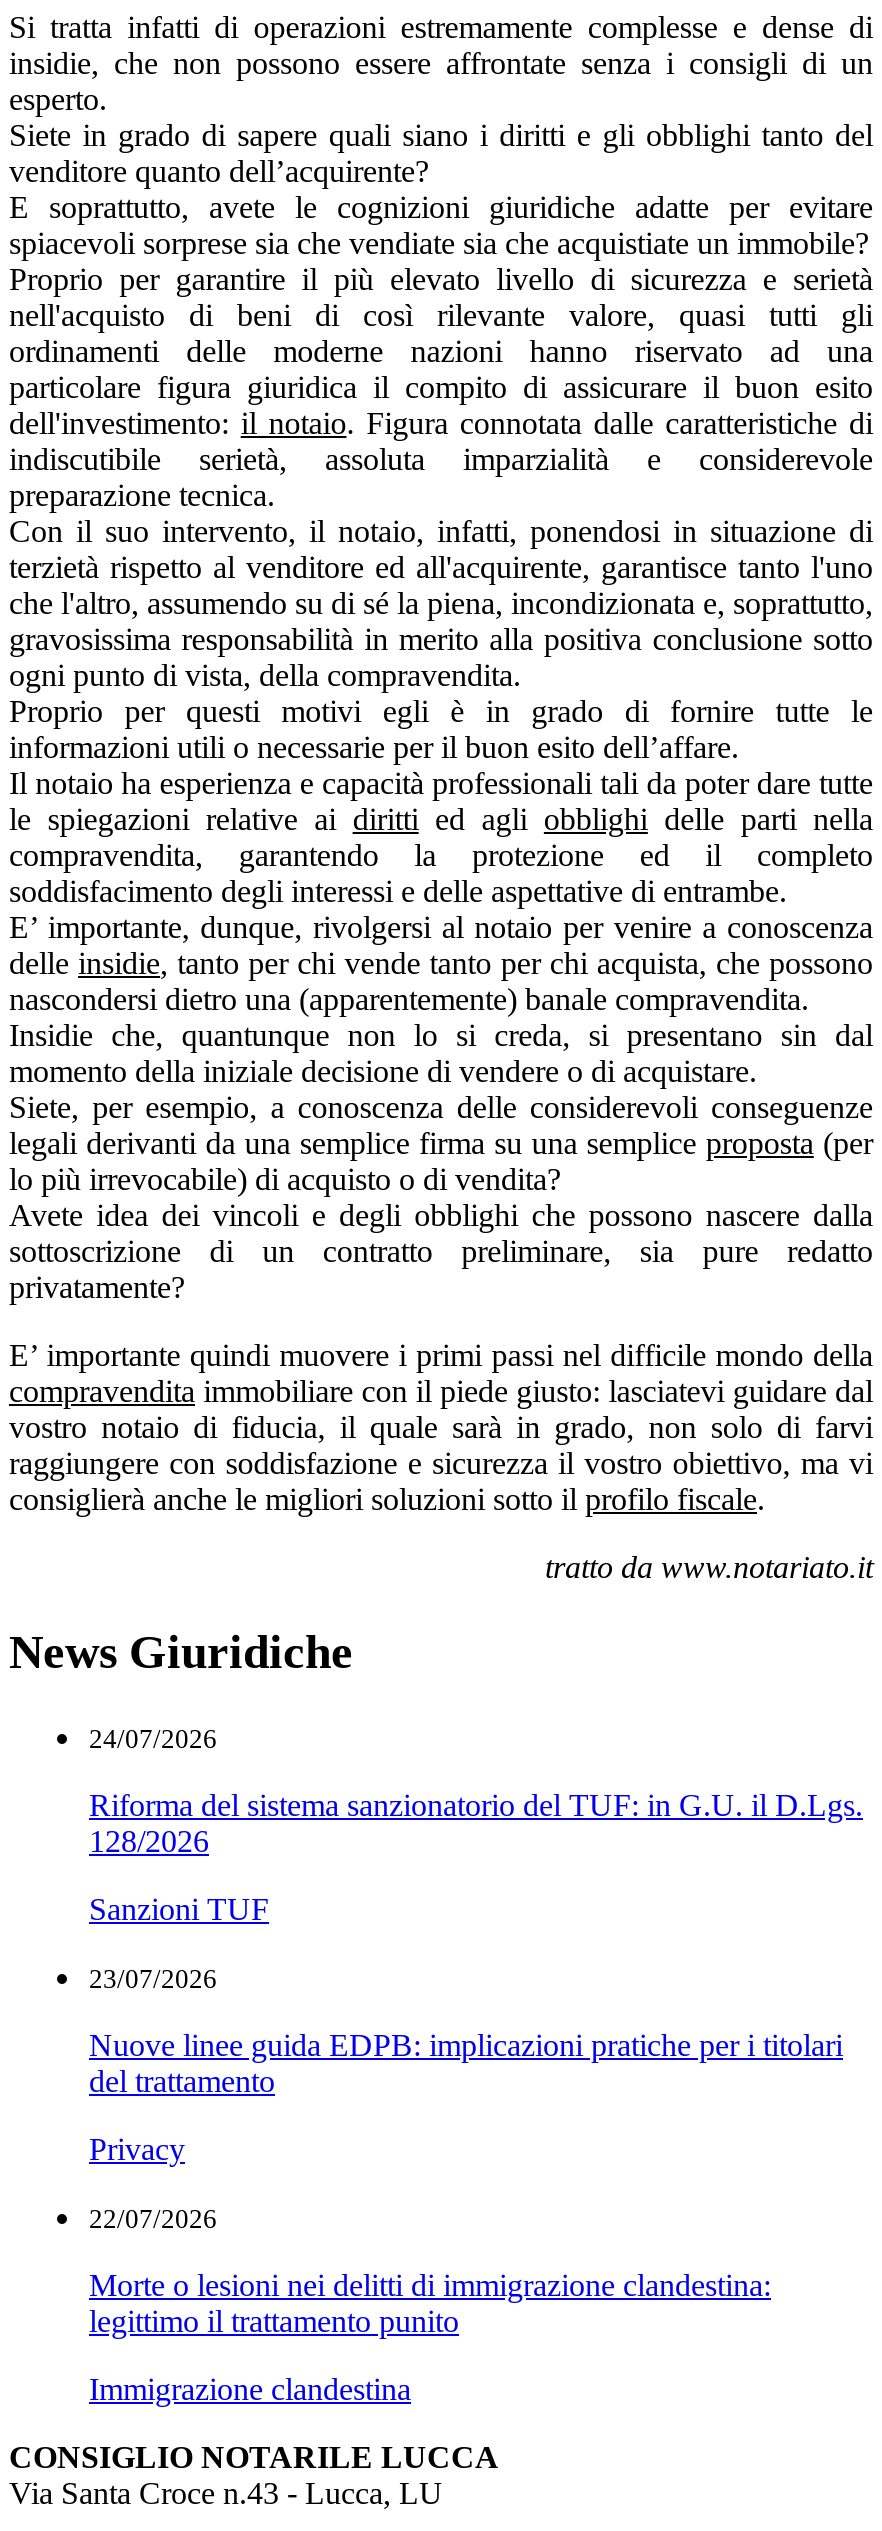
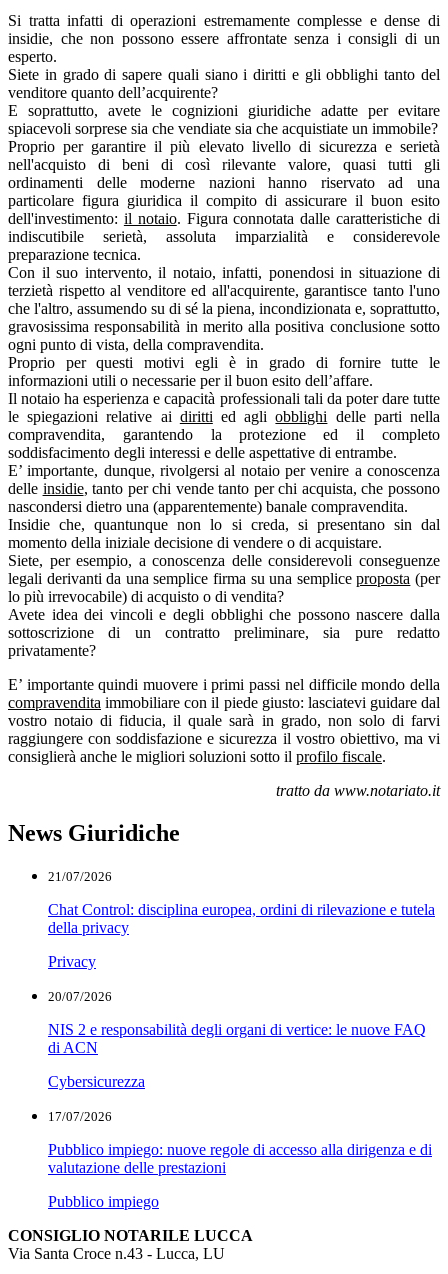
[89,1724,863,2098] 24/07/2026 | Riforma del sistema sanzionatorio del TUF: in G.U. il D.Lgs. | 128/2026 | Sanzioni TUF | 23/07/2026 | Nuove linee guida EDPB: implicazioni pratiche per i titolari | del trattamento -> [48,869,435,936] 21/07/2026 | Chat Control: disciplina europea, ordini di rilevazione e tutela | della privacy
moved [89,2132,185,2166] -> [48,953,96,970]: Privacy
[89,2204,771,2406] 22/07/2026 | Morte o lesioni nei delitti di immigrazione clandestina: | legittimo il trattamento punito | Immigrazione clandestina -> [48,989,432,1210] 20/07/2026 | NIS 2 e responsabilità degli organi di vertice: le nuove FAQ | di ACN | Cybersicurezza | 17/07/2026 | Pubblico impiego: nuove regole di accesso alla dirigenza e di | valutazione delle prestazioni | Pubblico impiego

